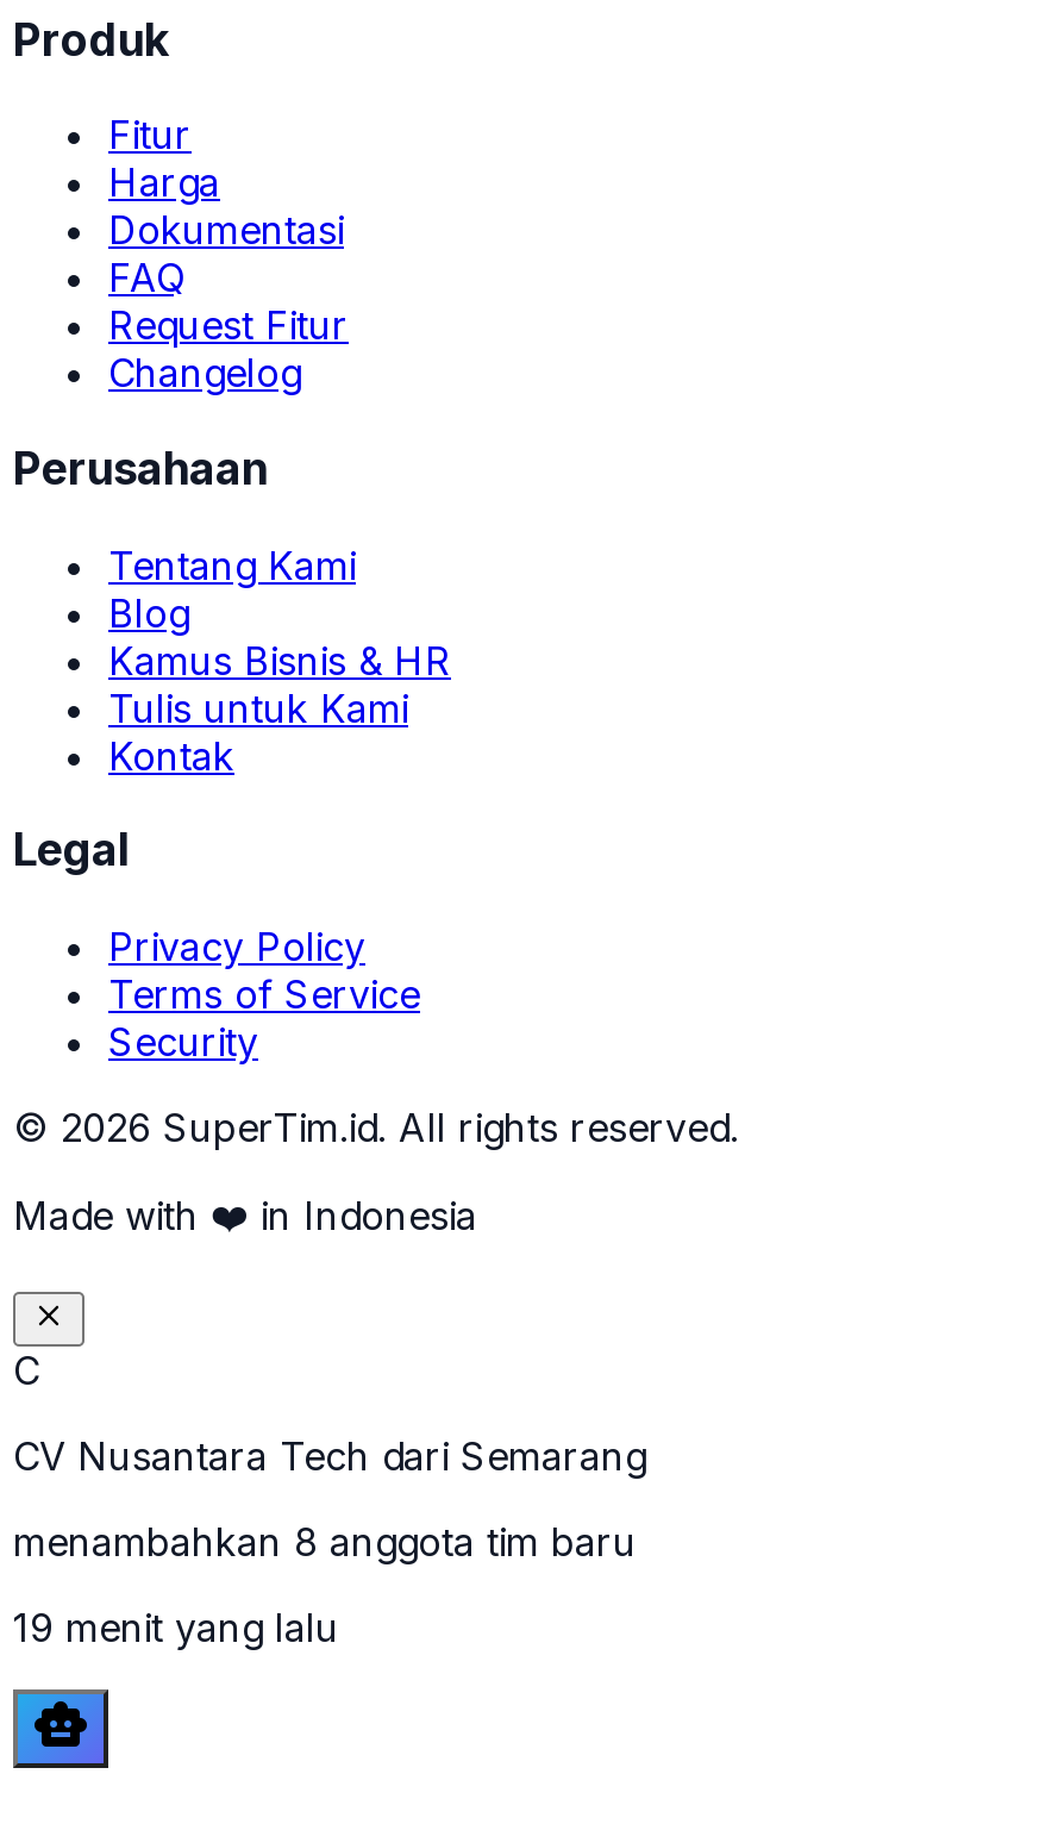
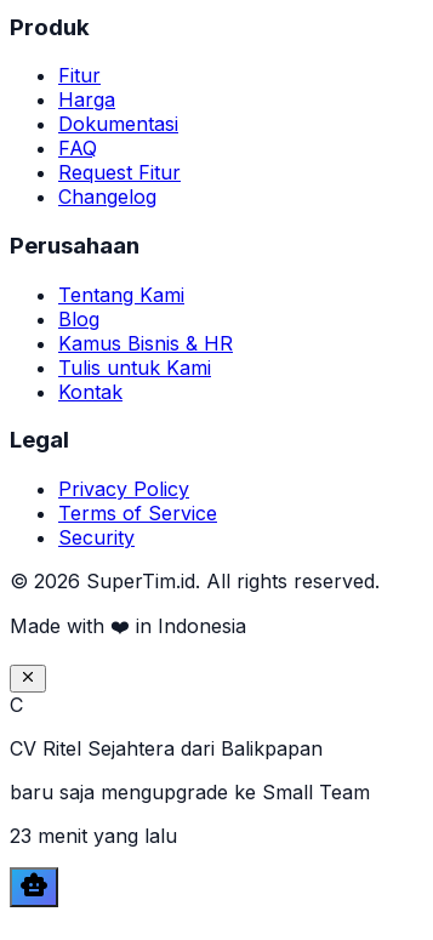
[13,1433,646,1480] CV Nusantara Tech dari Semarang -> [10,736,323,761] CV Ritel Sejahtera dari Balikpapan
[13,1518,637,1566] menambahkan 8 anggota tim baru -> [10,780,370,804] baru saja mengupgrade ke Small Team
[13,1604,339,1652] 19 menit yang lalu -> [10,824,177,848] 23 menit yang lalu

